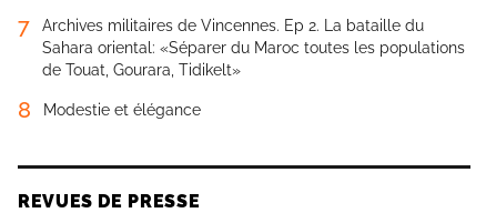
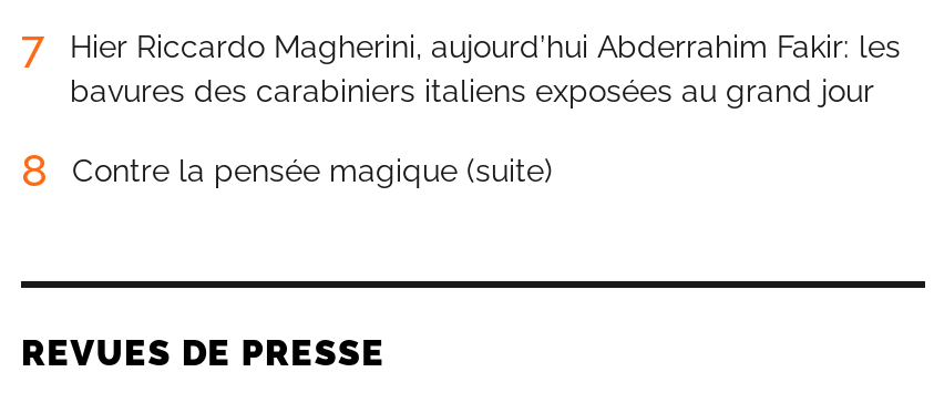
[42,16,465,79] Archives militaires de Vincennes. Ep 2. La bataille du | Sahara oriental: «Séparer du Maroc toutes les populations | de Touat, Gourara, Tidikelt» -> [70,28,901,108] Hier Riccardo Magherini, aujourd’hui Abderrahim Fakir: les | bavures des carabiniers italiens exposées au grand jour
[43,101,201,118] Modestie et élégance -> [72,152,553,188] Contre la pensée magique (suite)

